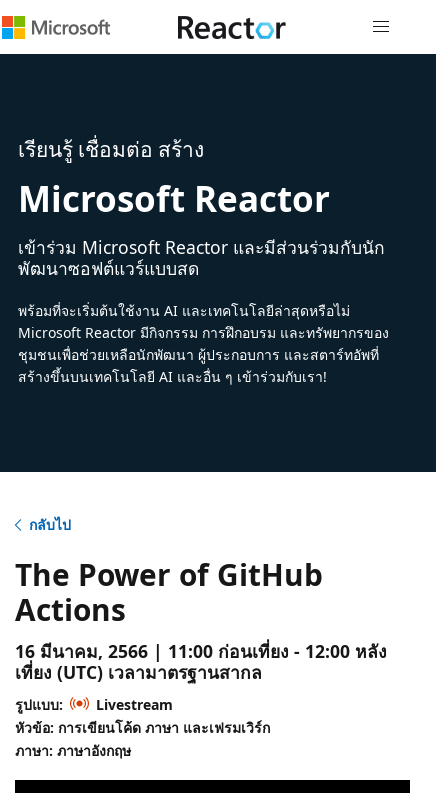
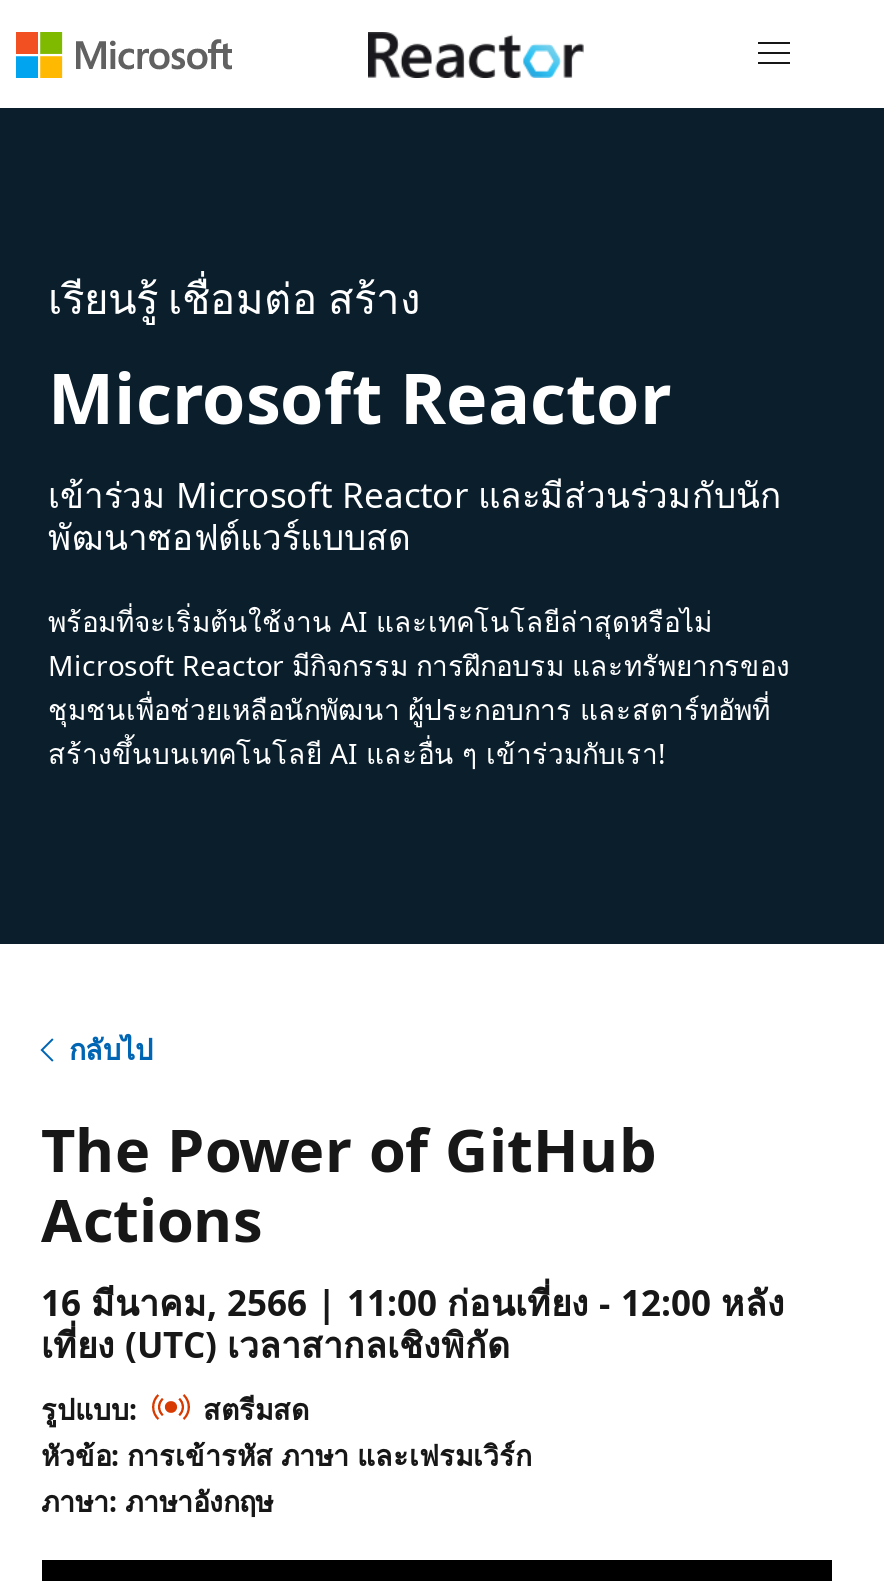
[14,660,261,684] เที่ยง (UTC) เวลามาตรฐานสากล -> [41,1320,509,1368] เที่ยง (UTC) เวลาสากลเชิงพิกัด
[14,695,269,737] Livestream | หัวข้อ: การเขียนโค้ด ภาษา และเฟรมเวิร์ก -> [41,1390,531,1474] สตรีมสด | หัวข้อ: การเข้ารหัส ภาษา และเฟรมเวิร์ก

